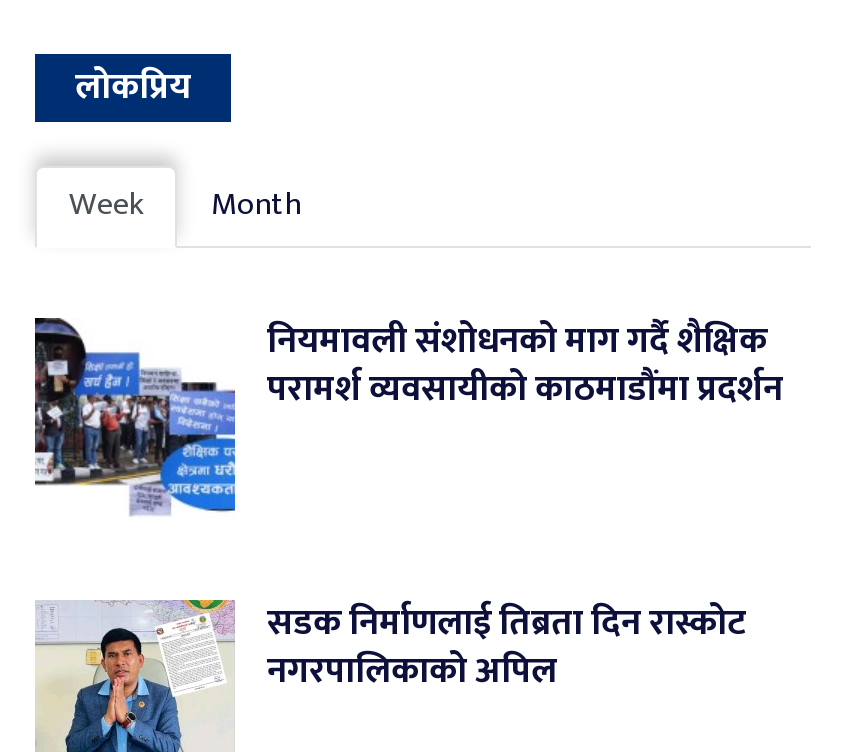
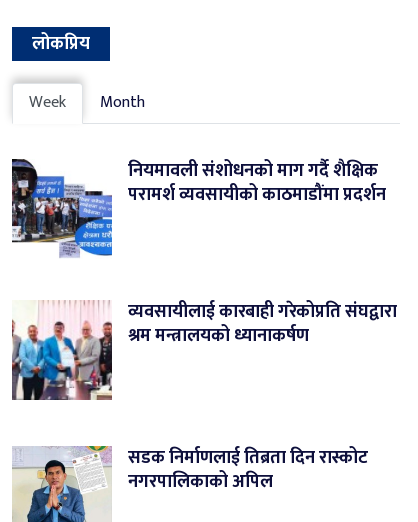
none -> [12,297,397,403] [image] | व्यवसायीलाई कारबाही गरेकोप्रति संघद्वारा | श्रम मन्त्रालयको ध्यानाकर्षण

